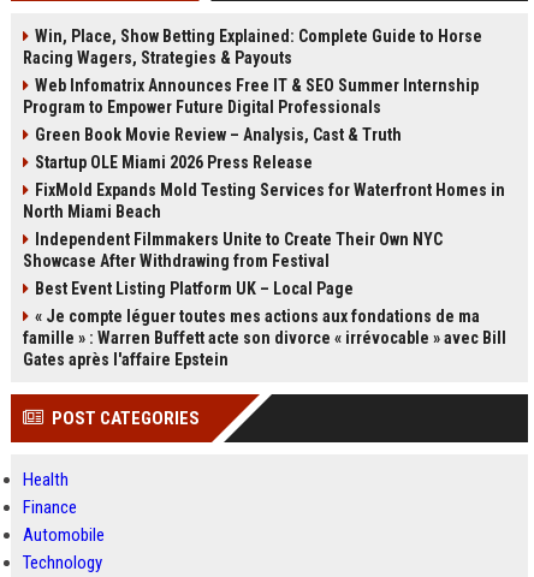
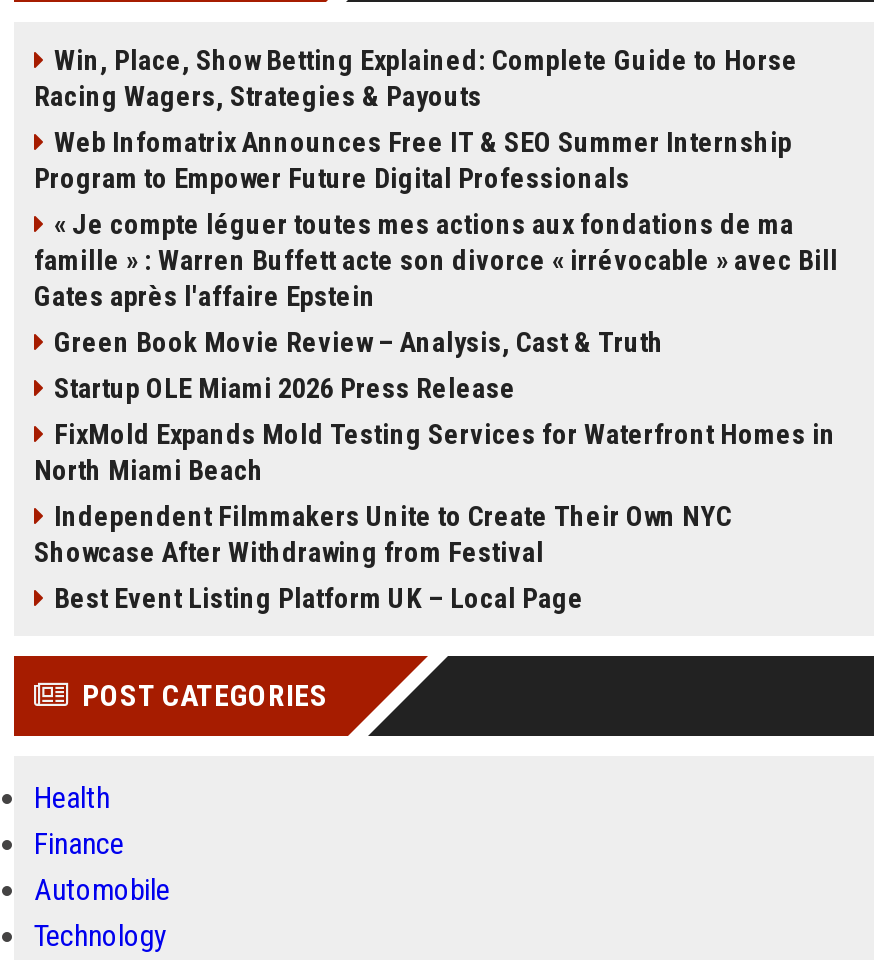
moved [23,125,505,298] -> [34,326,836,614]: Green Book Movie Review – Analysis, Cast & Truth | Startup OLE Miami 2026 Press Release | FixMold Expands Mold Testing Services for Waterfront Homes in | North Miami Beach | Independent Filmmakers Unite to Create Their Own NYC | Showcase After Withdrawing from Festival | Best Event Listing Platform UK – Local Page
moved [23,307,506,369] -> [34,208,838,312]: « Je compte léguer toutes mes actions aux fondations de ma | famille » : Warren Buffett acte son divorce « irrévocable » avec Bill | Gates après l'affaire Epstein

